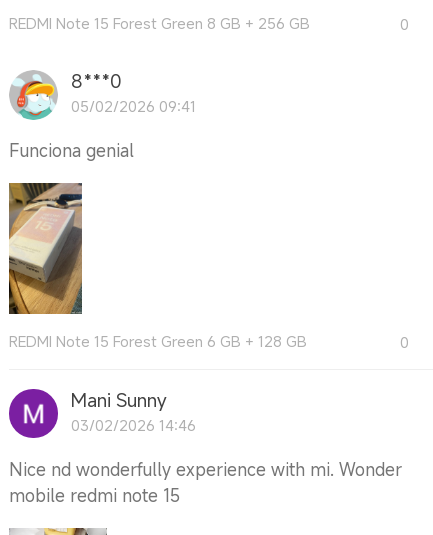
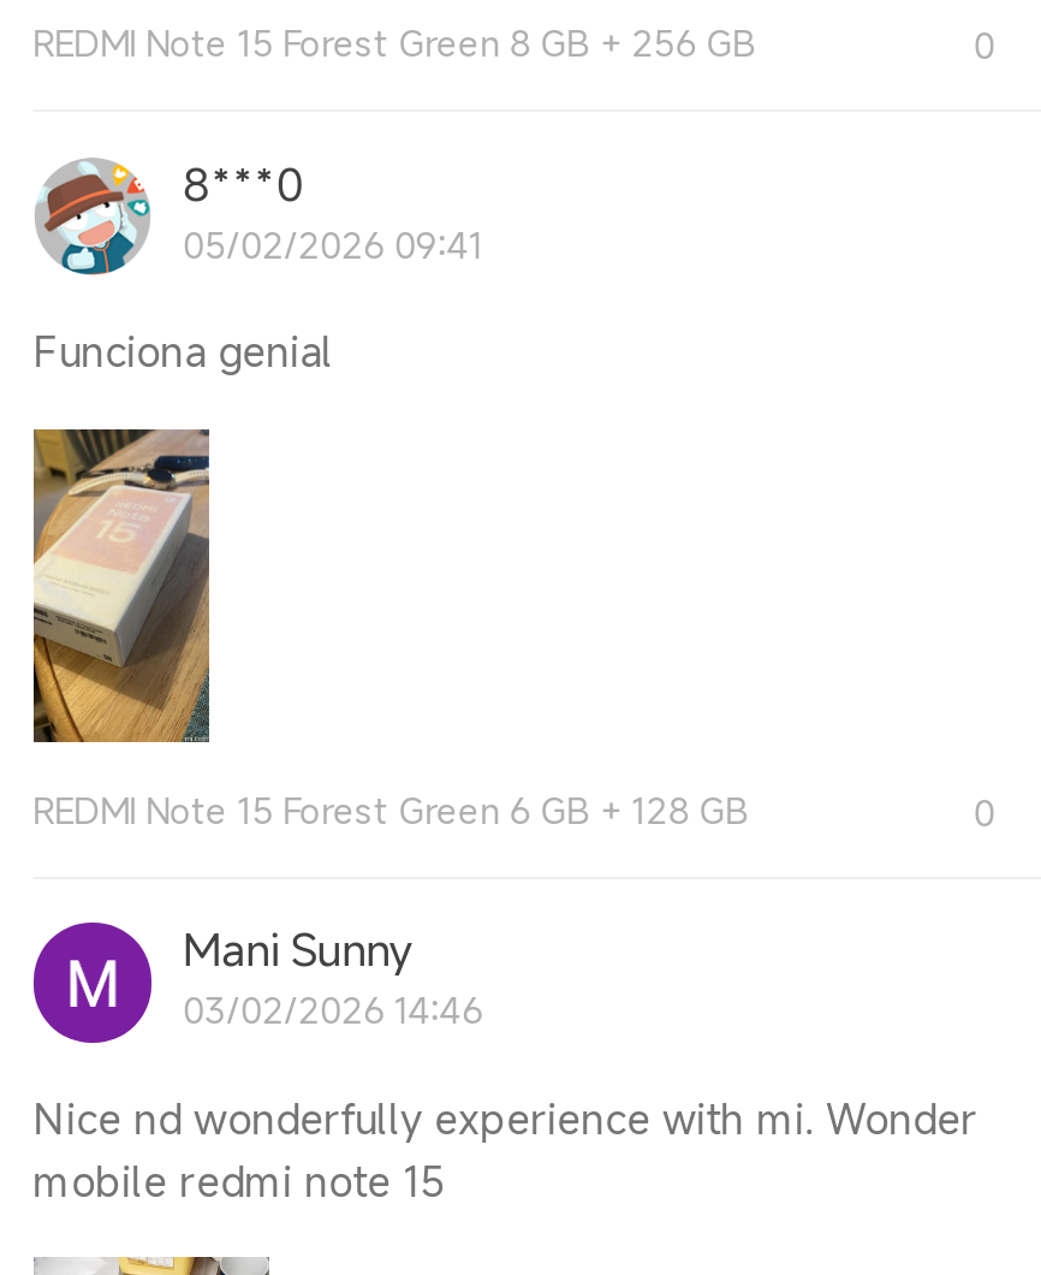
[11,72,56,121] [image] -> [41,164,149,277] [image]

